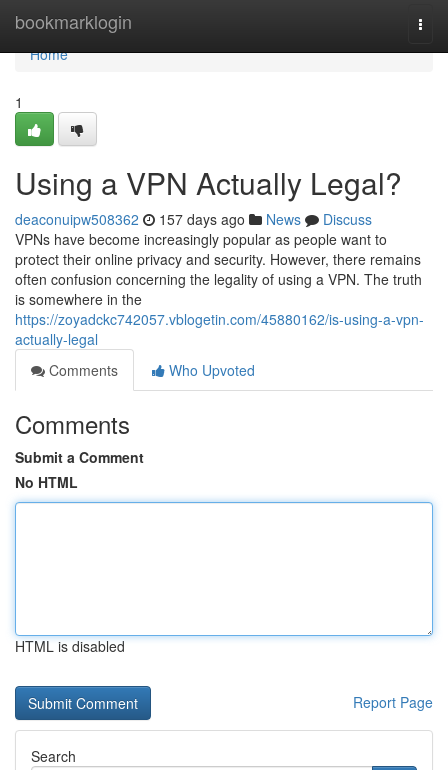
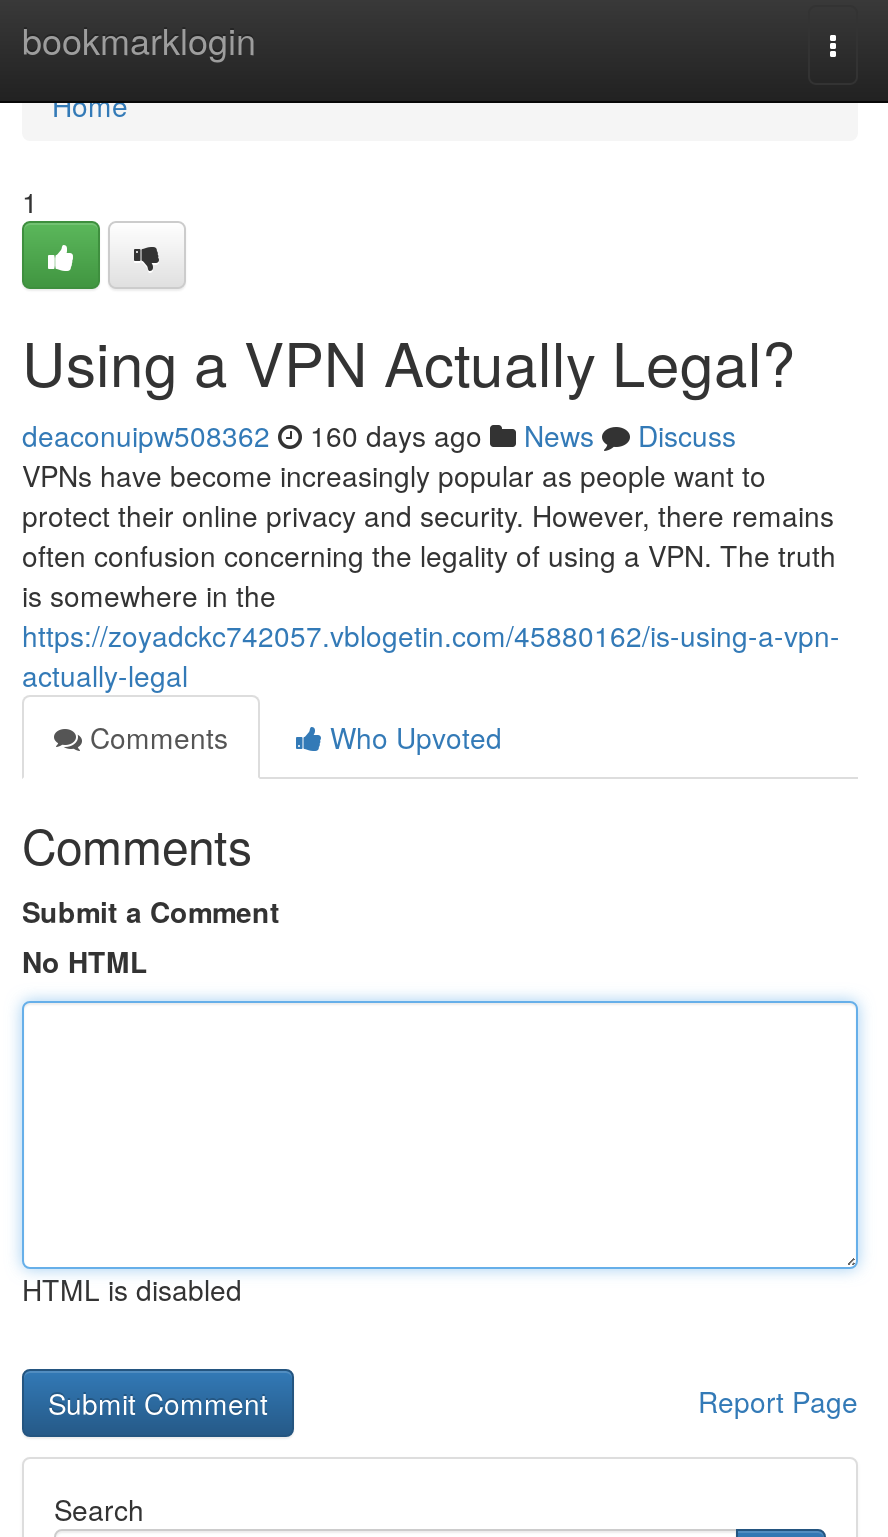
[15,209,372,229] deaconuipw508362 157 days ago News Discuss -> [22,415,736,455] deaconuipw508362 160 days ago News Discuss

